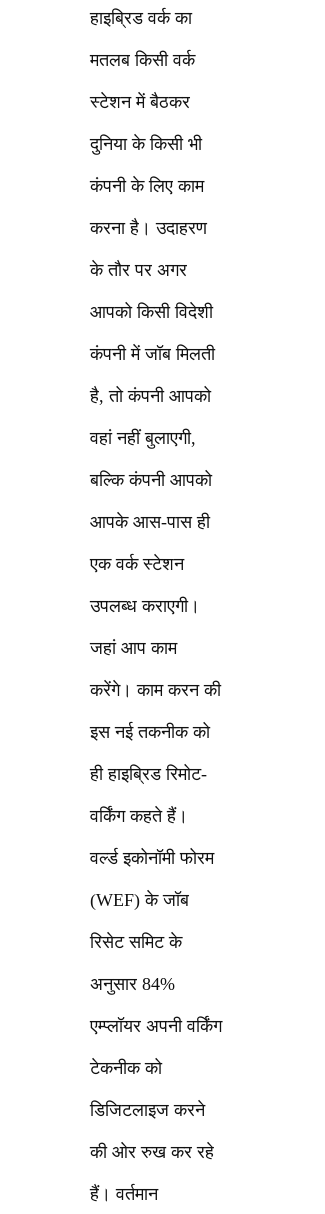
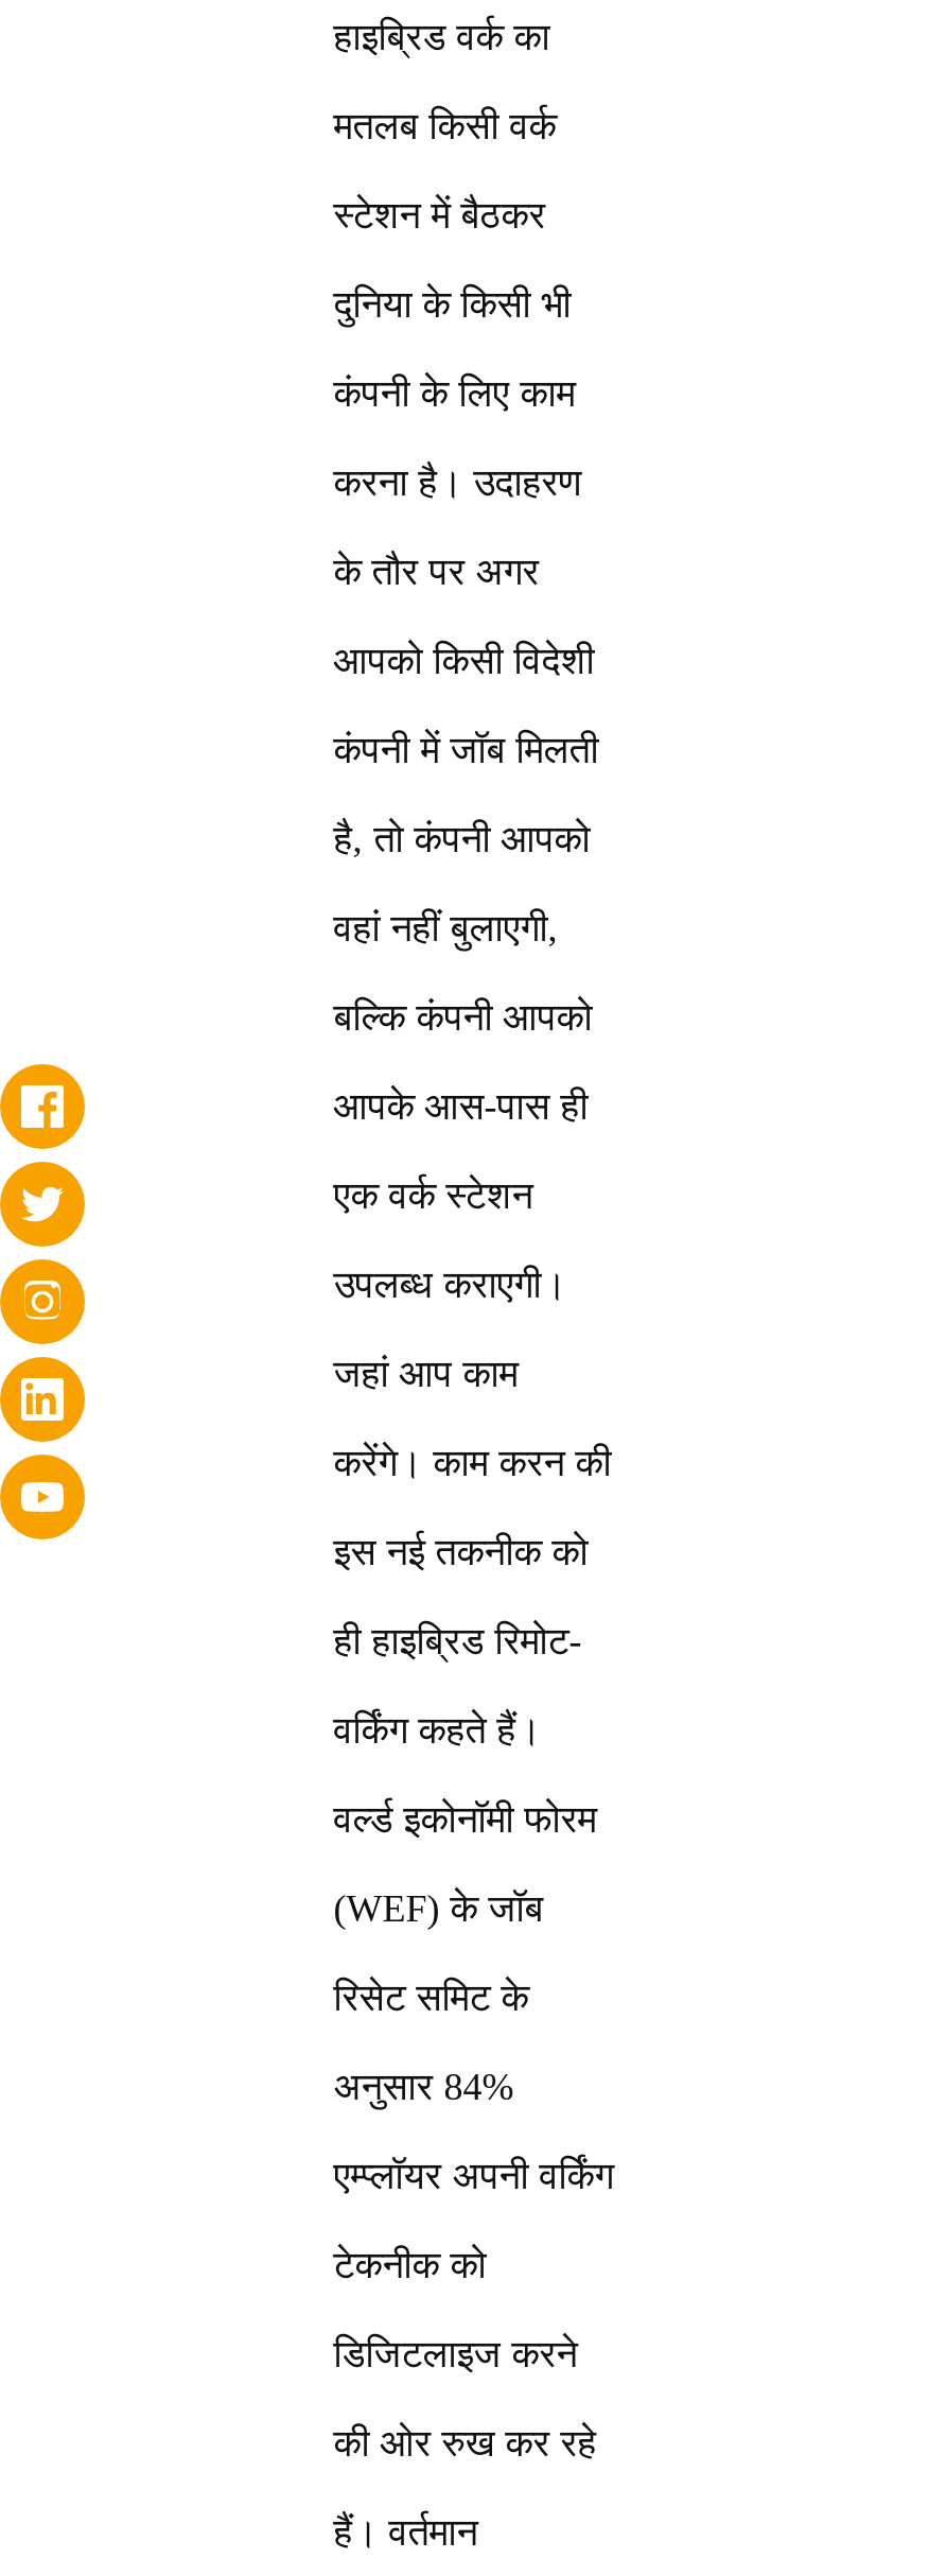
none -> [6,1062,87,1542] [image]

